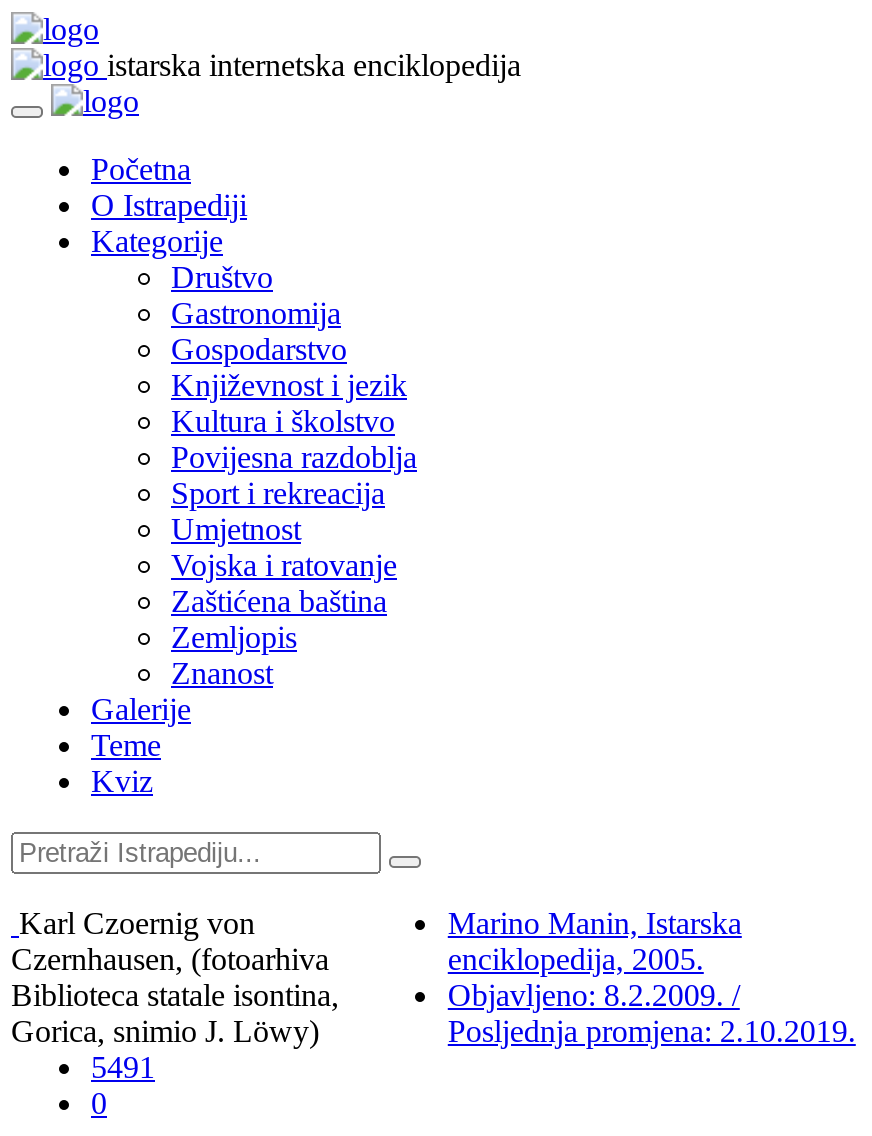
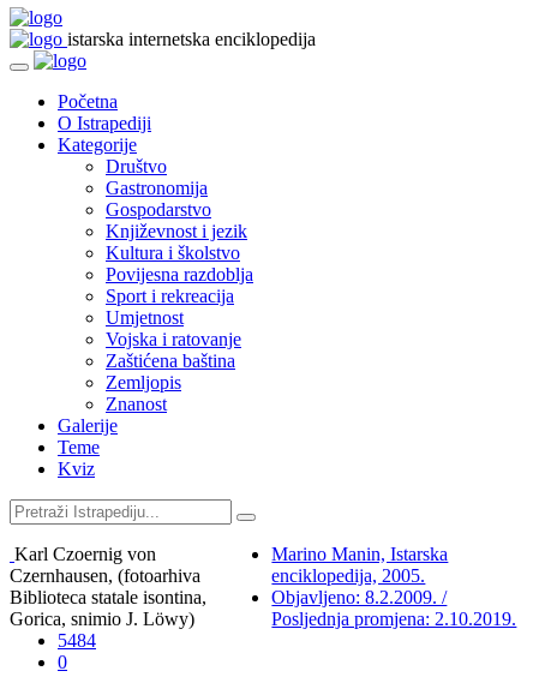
[91,1050,155,1084] 5491 -> [58,630,96,651] 5484

